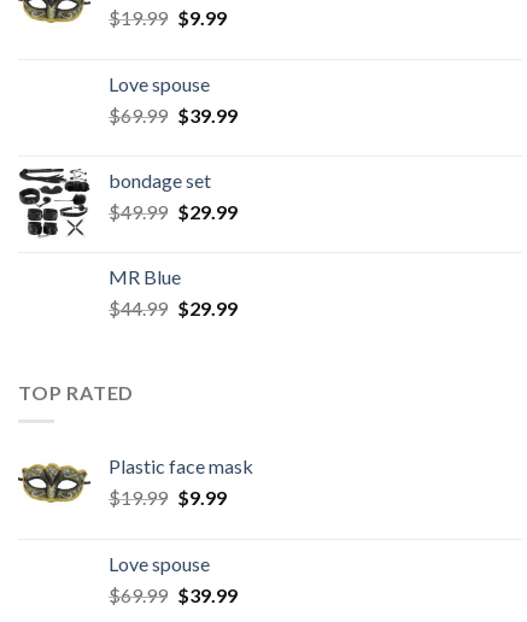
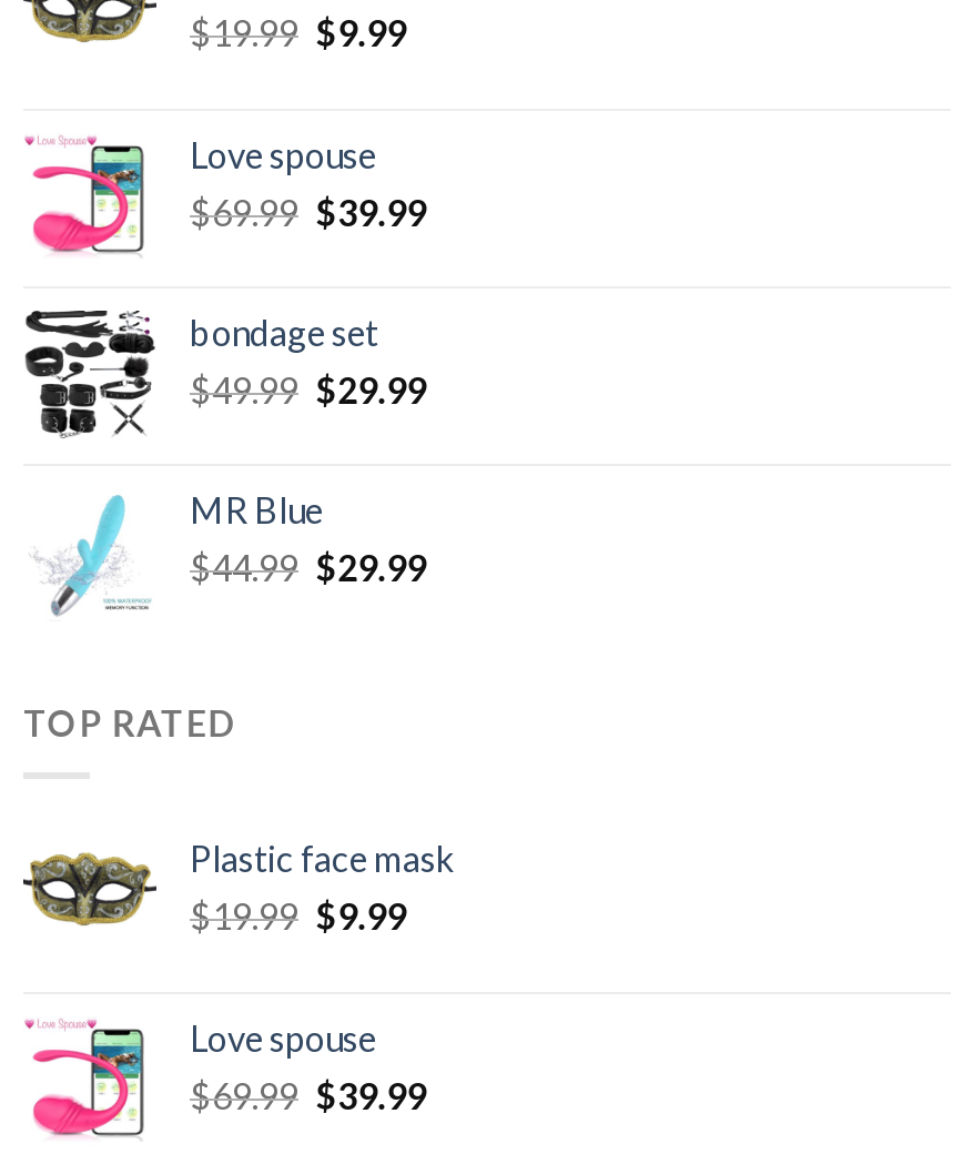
none -> [23,135,145,255] [image]
none -> [34,493,152,617] [image]
none -> [23,1019,145,1138] [image]

